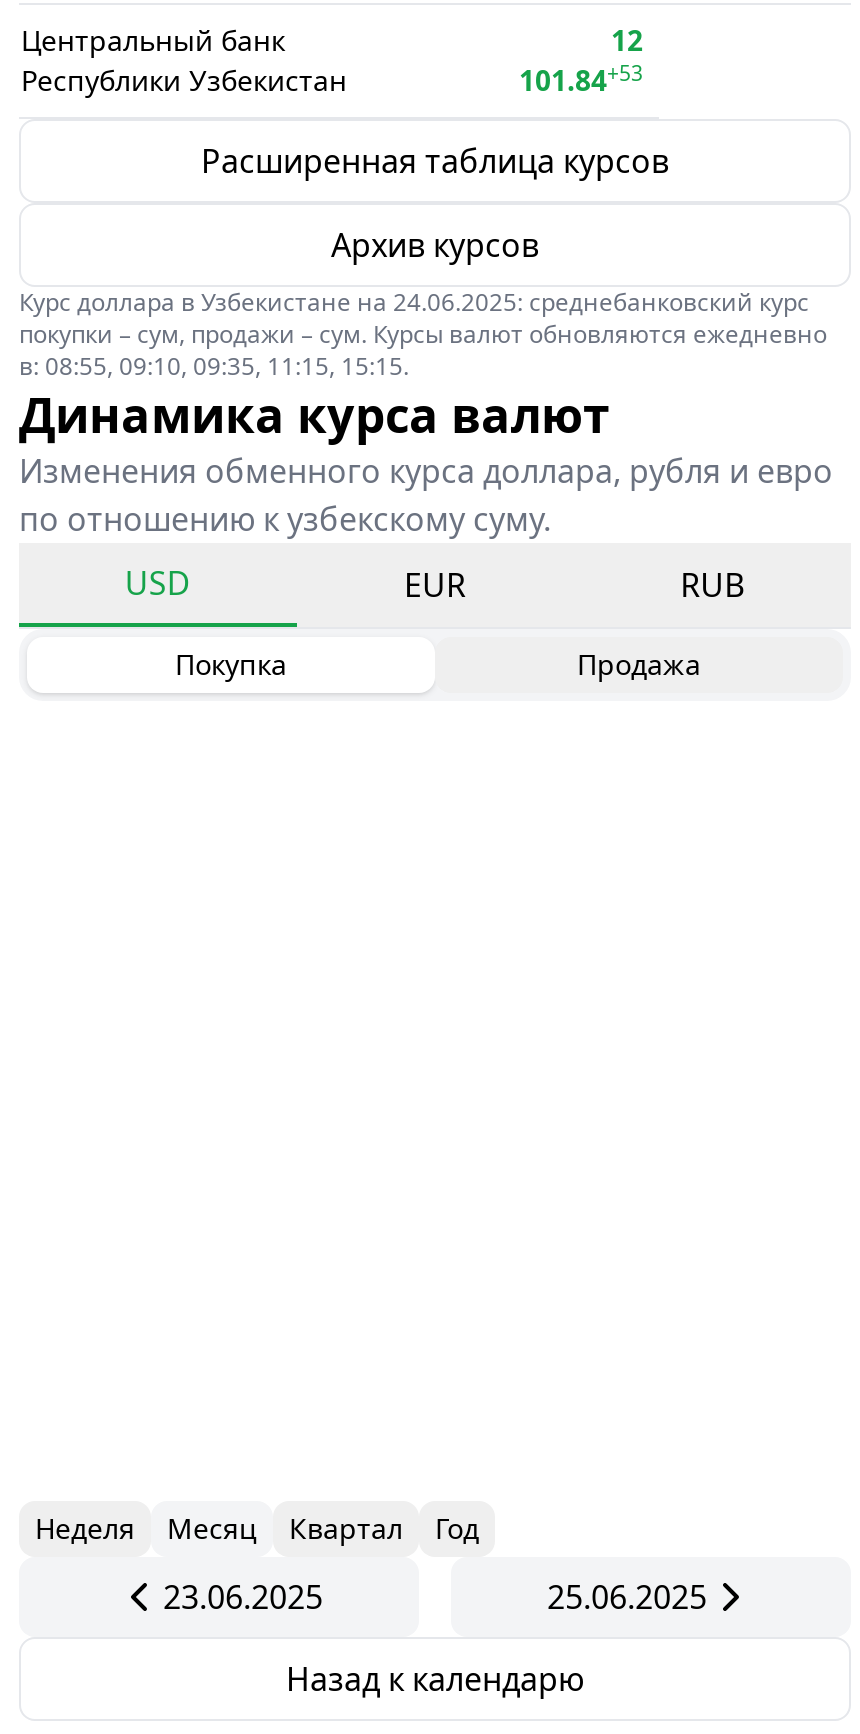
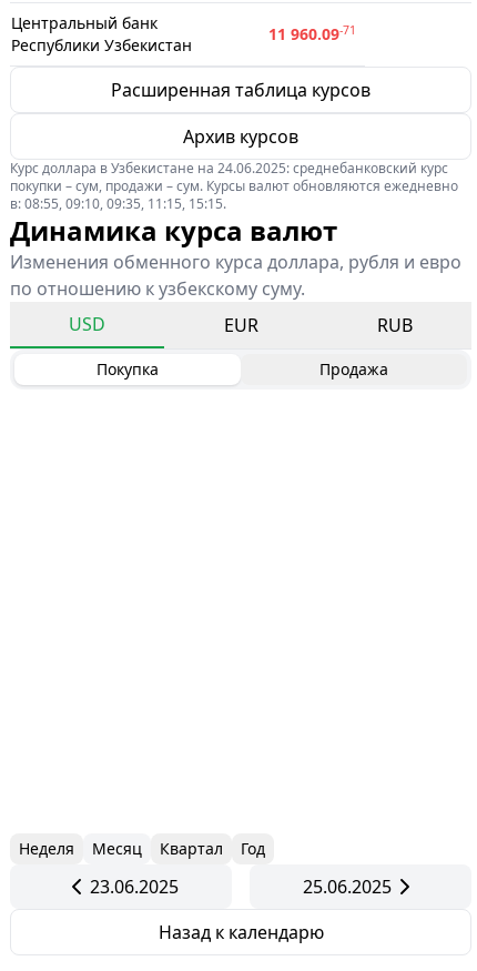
[519,21,643,99] 12 | 101.84+53 -> [268,22,356,44] 11 960.09-71

